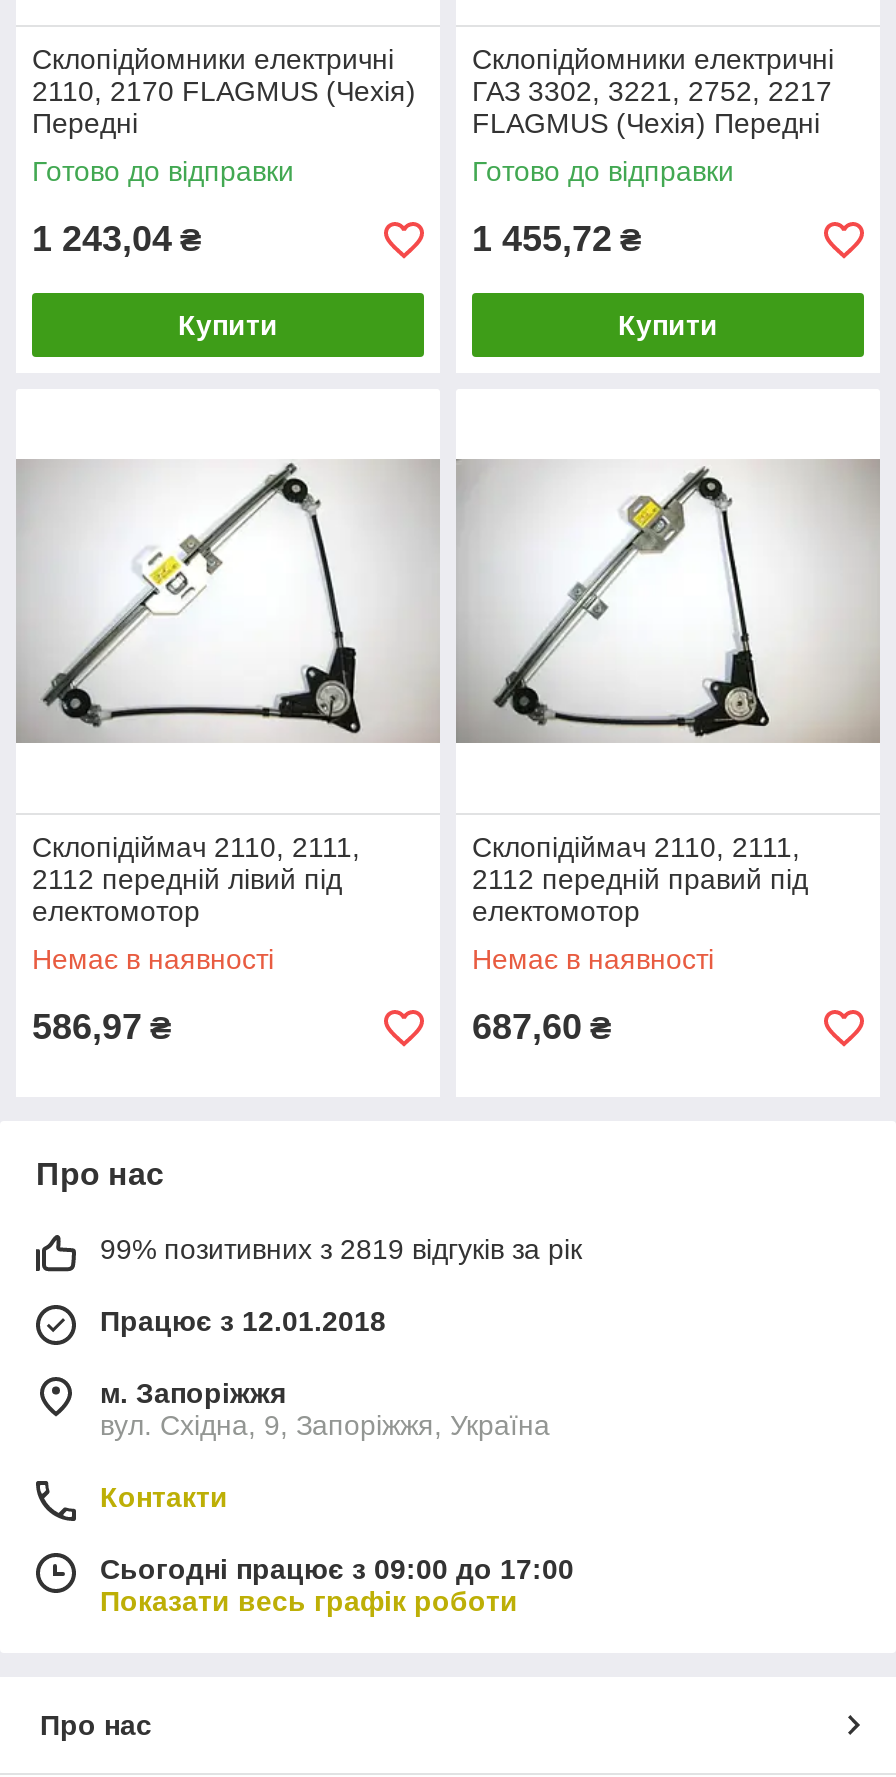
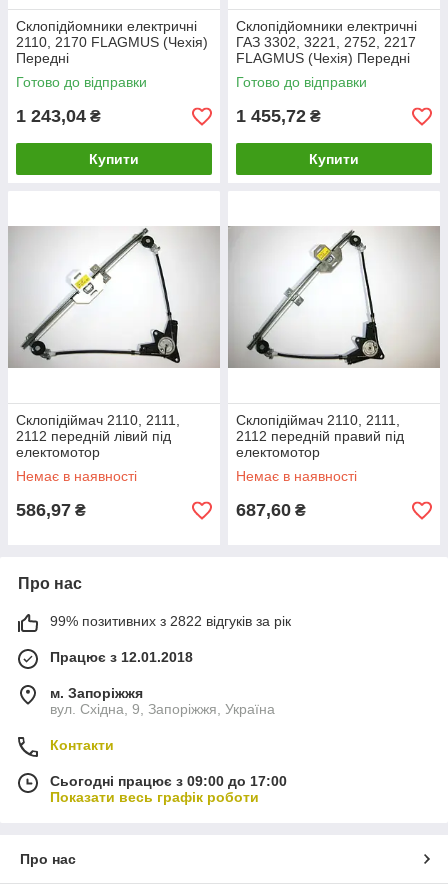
[100,1233,582,1265] 99% позитивних з 2819 відгуків за рік -> [50,613,291,629] 99% позитивних з 2822 відгуків за рік

